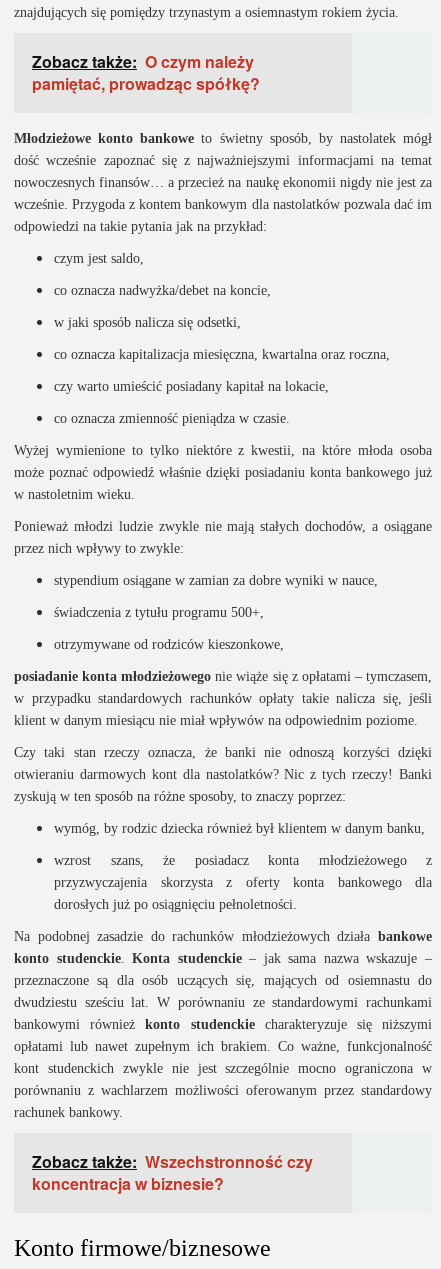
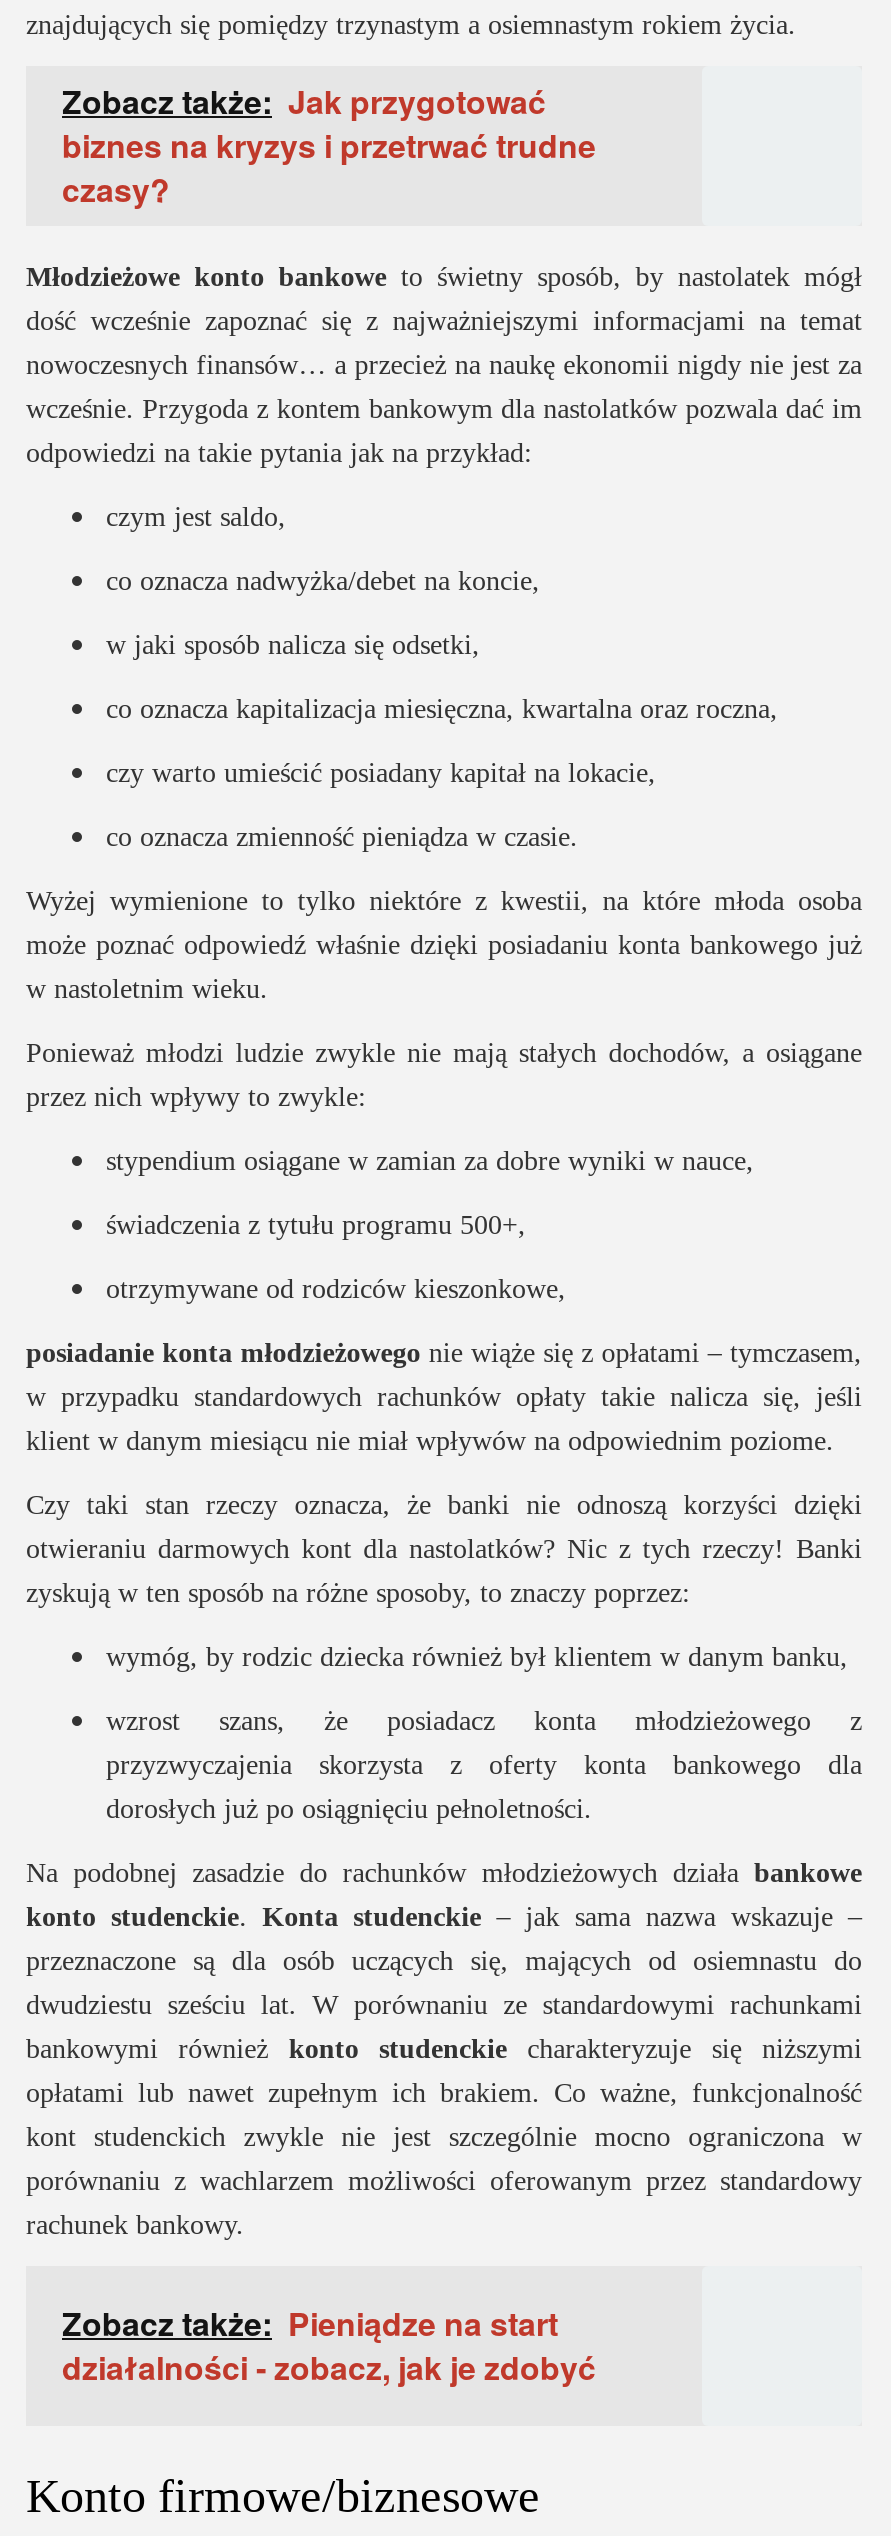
[32,50,260,95] Zobacz także: O czym należy | pamiętać, prowadząc spółkę? -> [62,78,596,212] Zobacz także: Jak przygotować | biznes na kryzys i przetrwać trudne | czasy?
[32,1150,313,1195] Zobacz także: Wszechstronność czy | koncentracja w biznesie? -> [62,2300,596,2390] Zobacz także: Pieniądze na start | działalności - zobacz, jak je zdobyć

